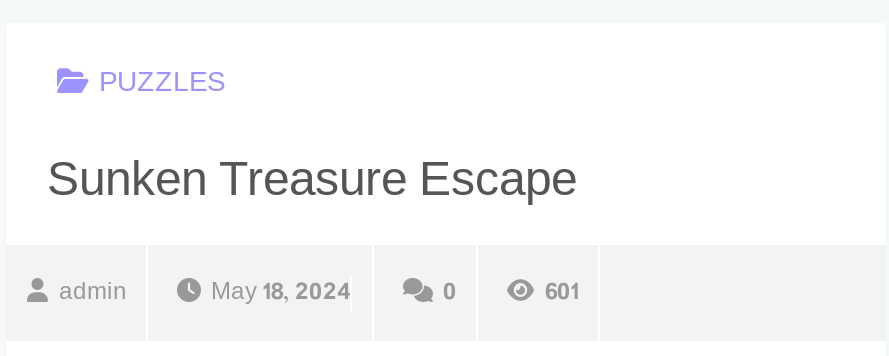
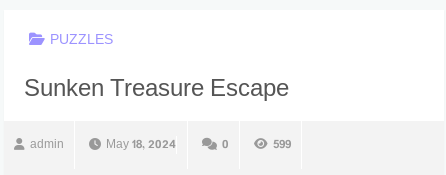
[545,273,579,313] 601 -> [273,135,291,155] 599

